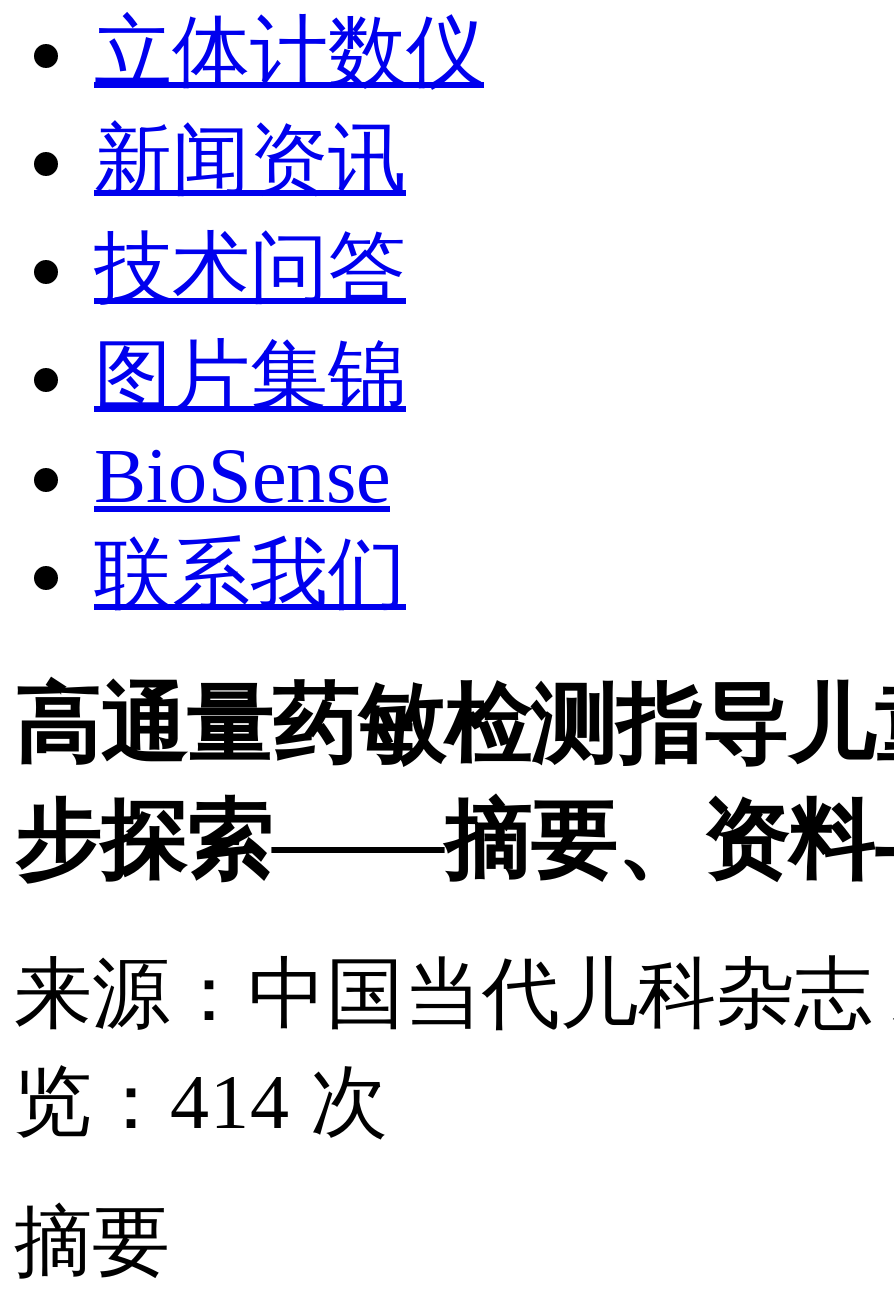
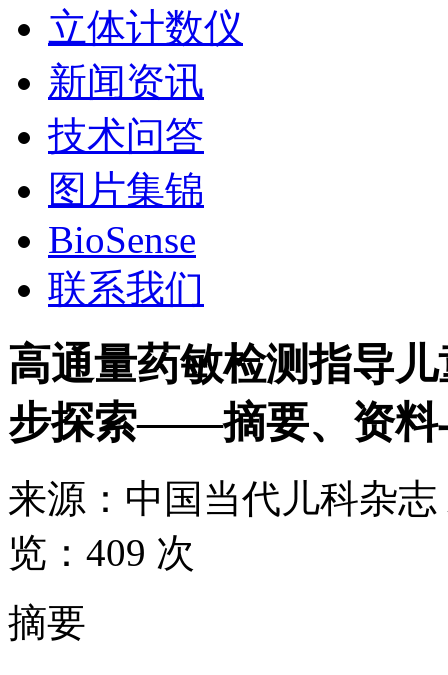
[14,1058,388,1144] 览：414 次 -> [8,531,195,574] 览：409 次

